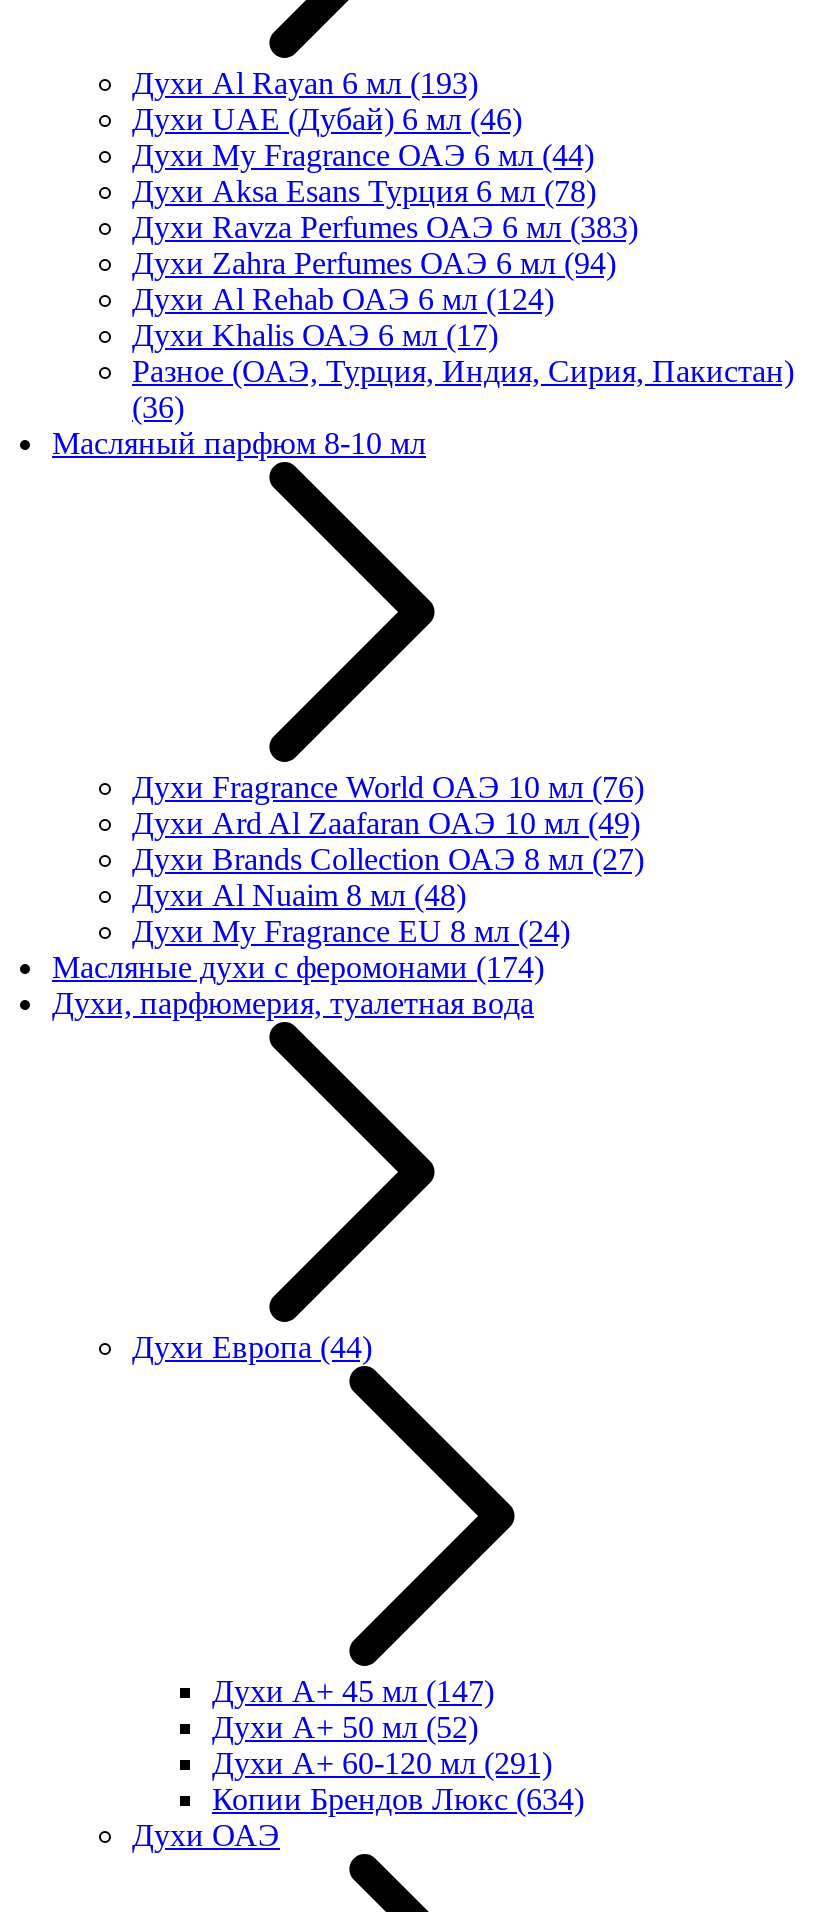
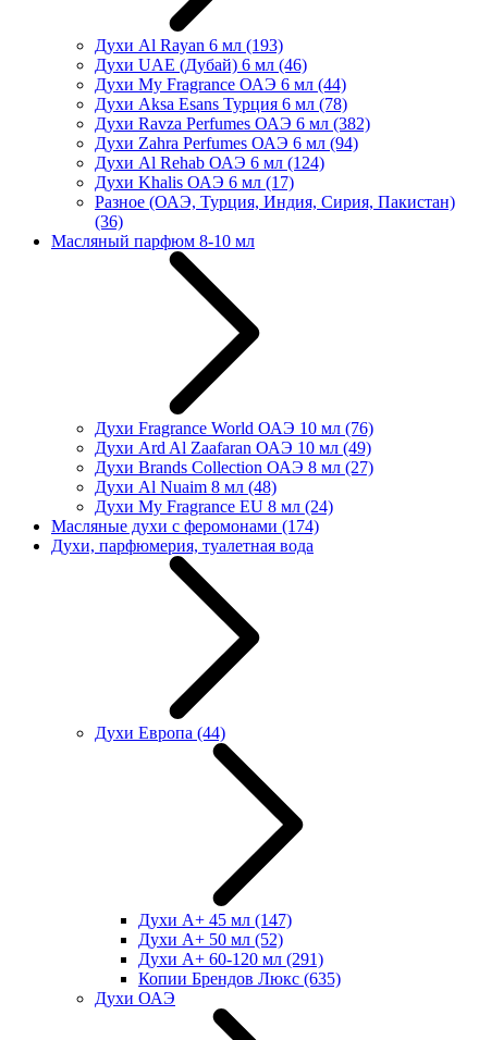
[132,210,638,244] Духи Ravza Perfumes ОАЭ 6 мл (383) -> [95,114,370,133] Духи Ravza Perfumes ОАЭ 6 мл (382)
[212,1782,584,1816] Копии Брендов Люкс (634) -> [138,969,341,988] Копии Брендов Люкс (635)

